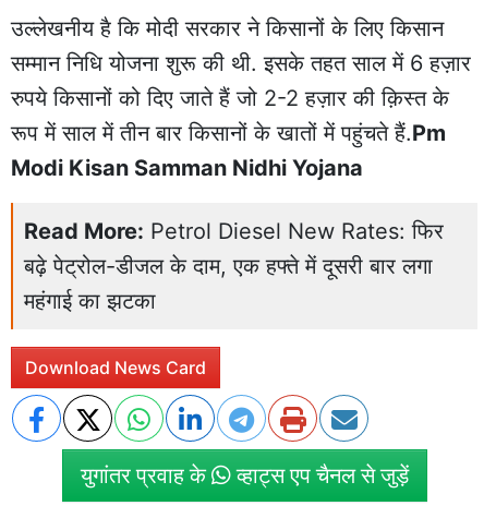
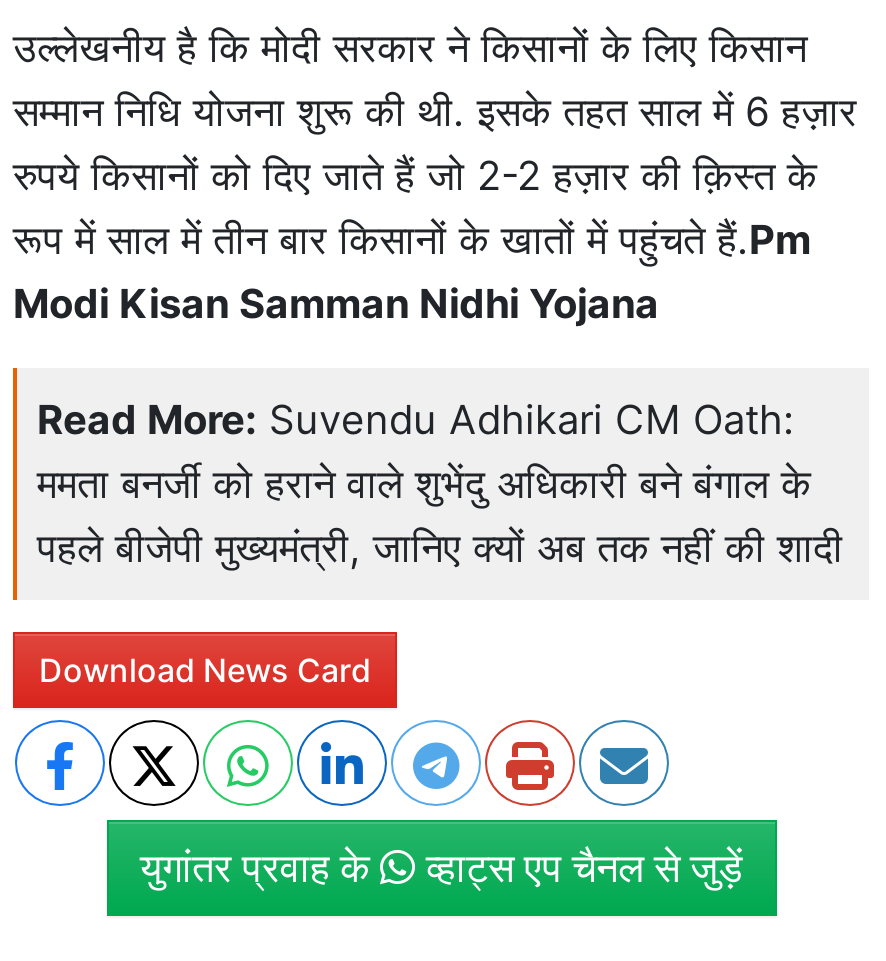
[24,218,444,314] Read More: Petrol Diesel New Rates: फिर | बढ़े पेट्रोल-डीजल के दाम, एक हफ्ते में दूसरी बार लगा | महंगाई का झटका -> [37,397,843,573] Read More: Suvendu Adhikari CM Oath: | ममता बनर्जी को हराने वाले शुभेंदु अधिकारी बने बंगाल के | पहले बीजेपी मुख्यमंत्री, जानिए क्यों अब तक नहीं की शादी

